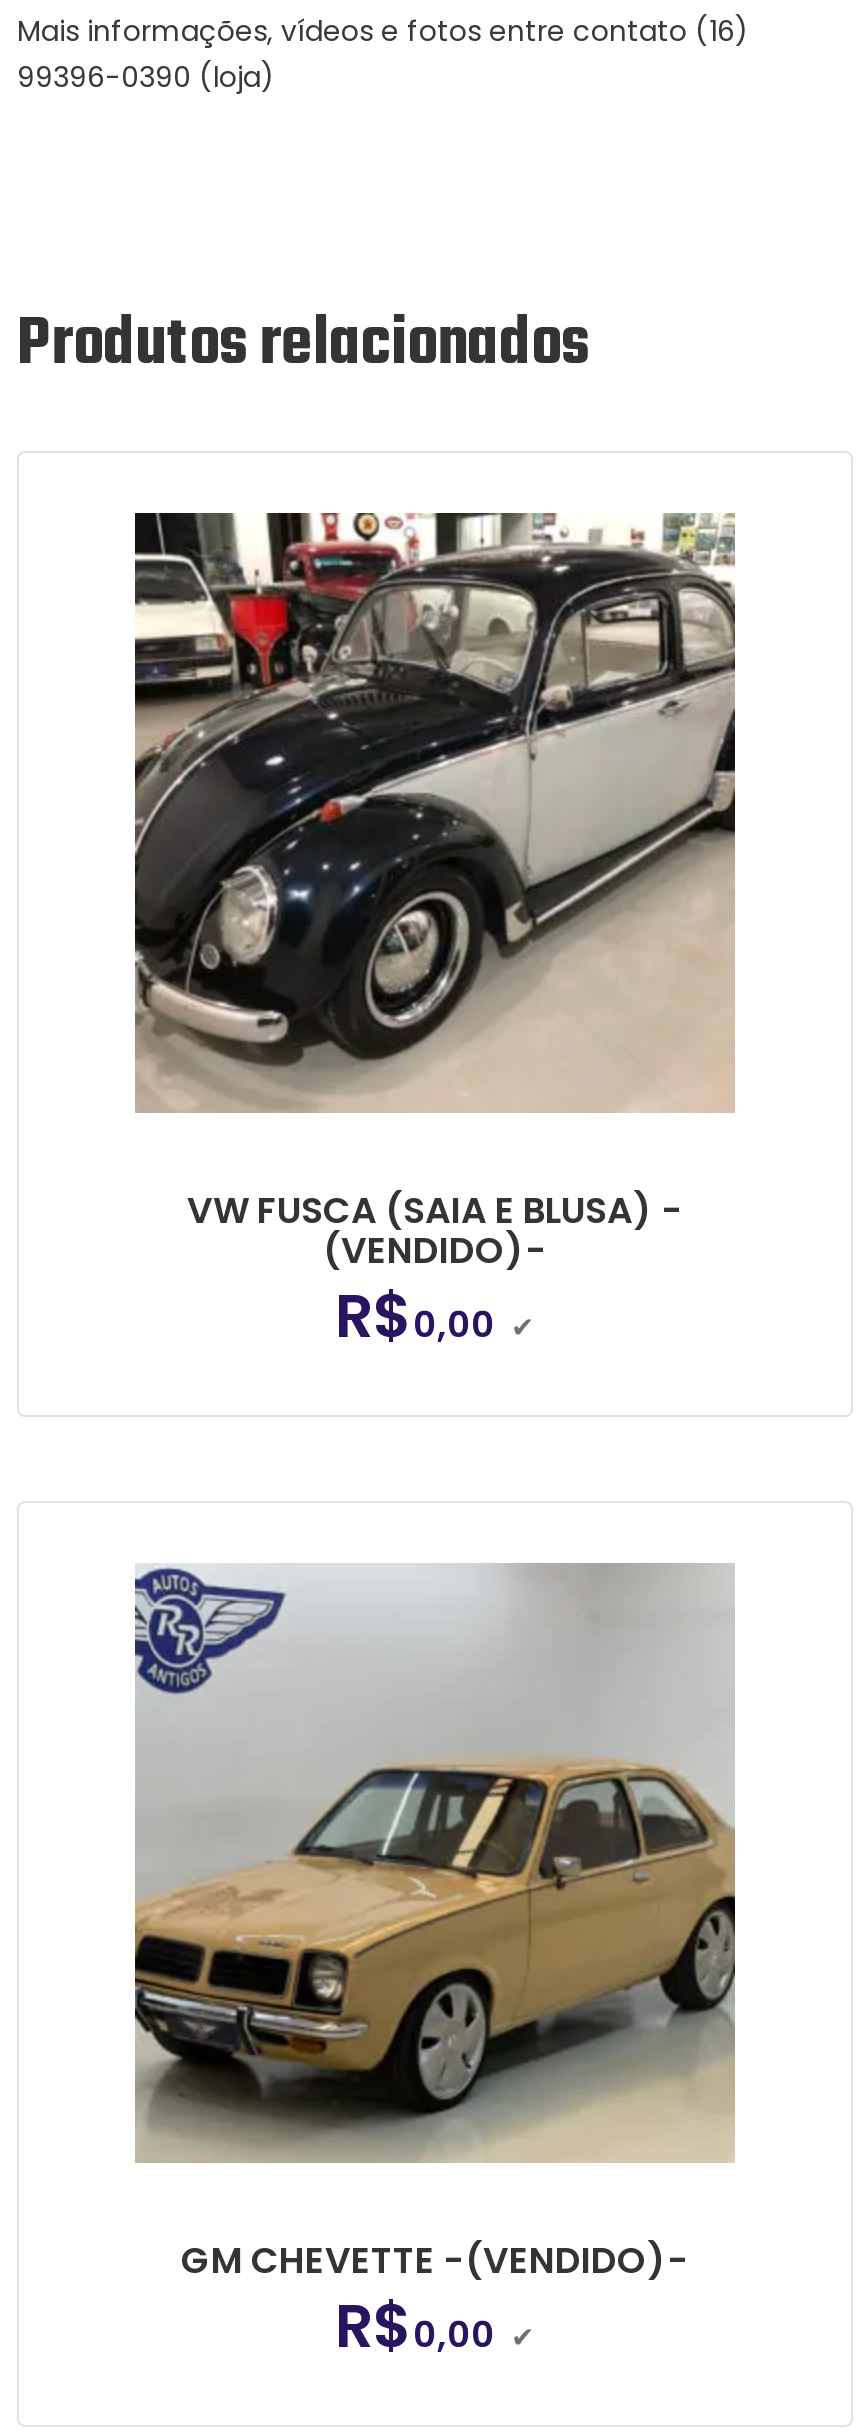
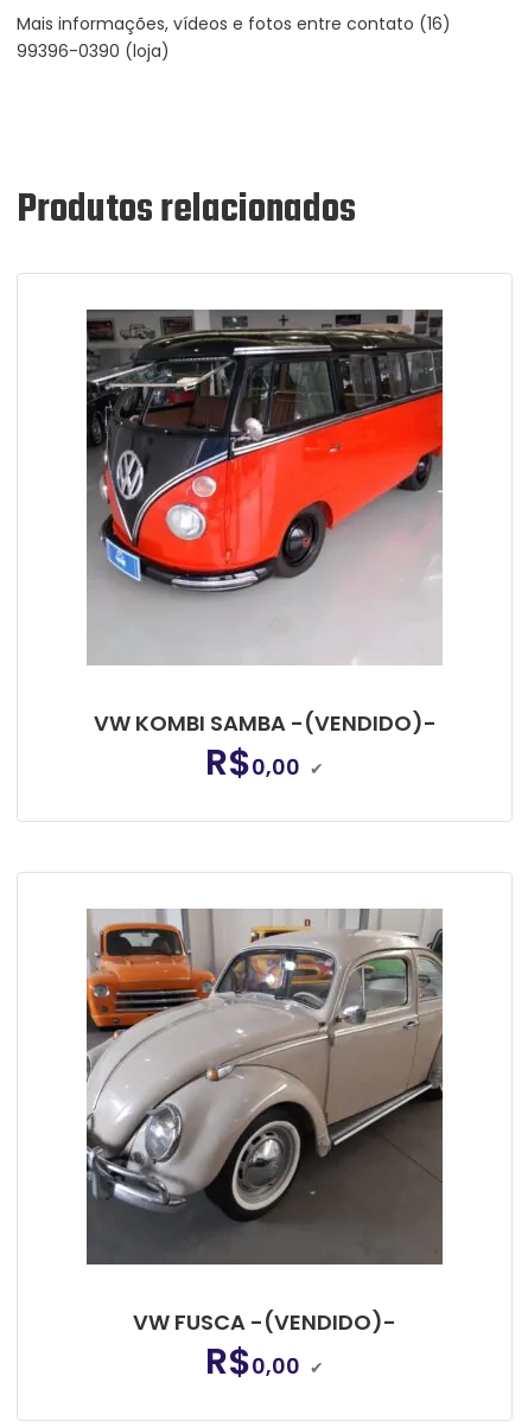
[133,513,737,1275] [image] | VW FUSCA (SAIA E BLUSA) - | (VENDIDO)- -> [87,308,444,738] [image] | VW KOMBI SAMBA -(VENDIDO)-
[133,1565,737,2285] [image] | GM CHEVETTE -(VENDIDO)- -> [85,909,444,1337] [image] | VW FUSCA -(VENDIDO)-

